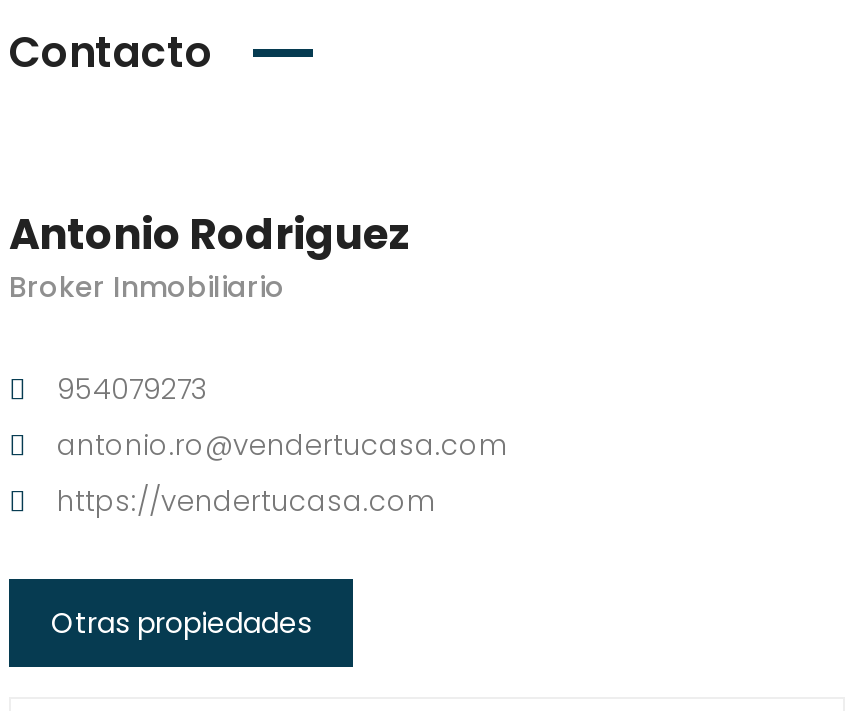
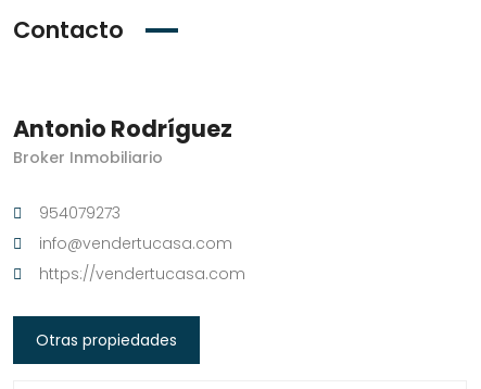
[9,205,411,263] Antonio Rodriguez -> [13,113,232,145] Antonio Rodríguez
[57,425,509,465] antonio.ro@vendertucasa.com -> [39,233,232,254] info@vendertucasa.com

